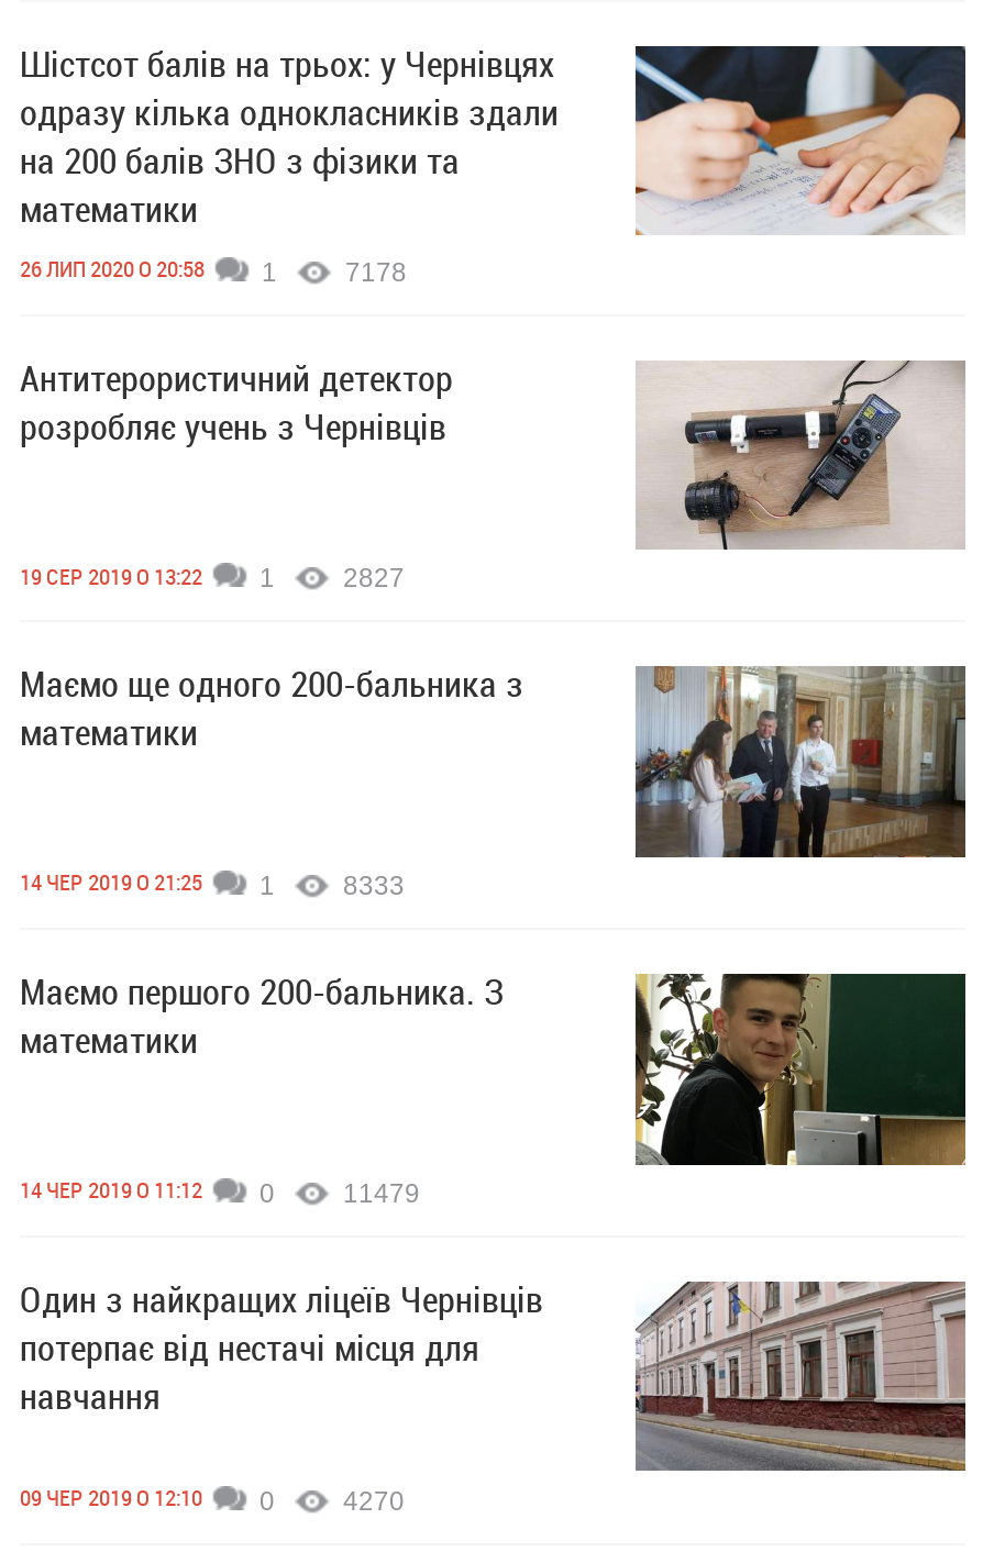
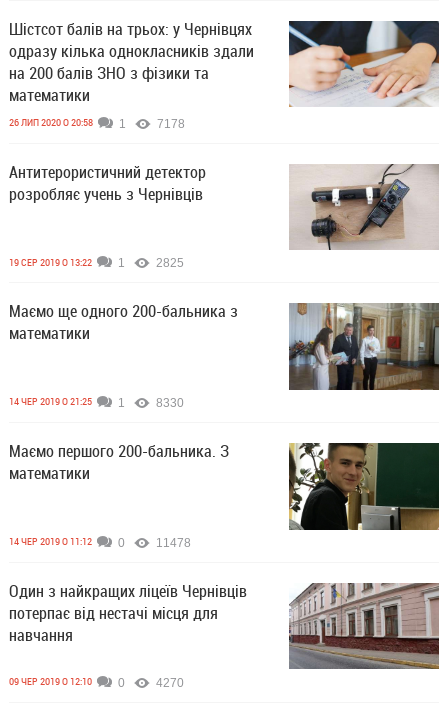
[343,563,405,594] 2827 -> [156,256,184,270] 2825
[343,871,405,902] 8333 -> [156,396,184,410] 8330
[343,1178,420,1209] 11479 -> [156,536,191,550] 11478

